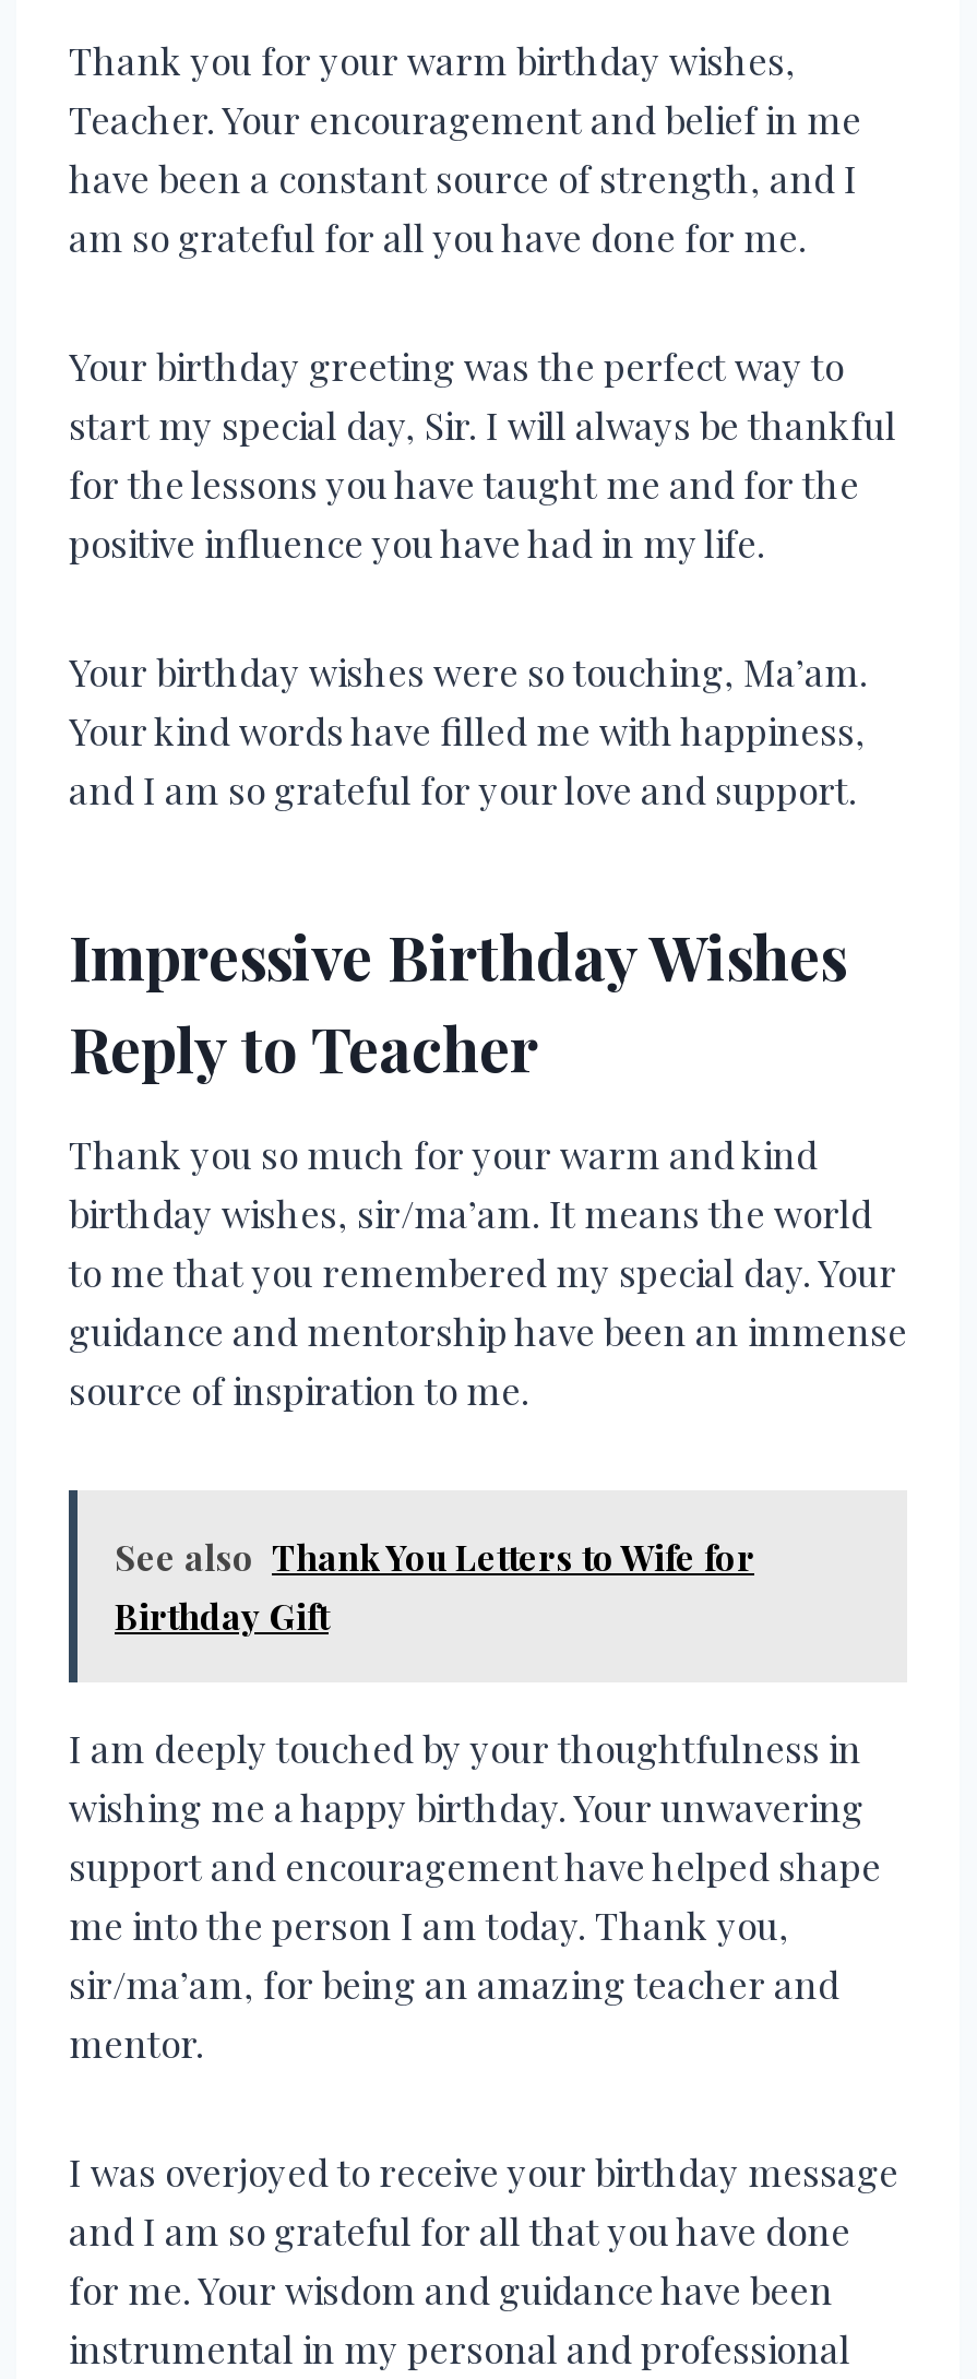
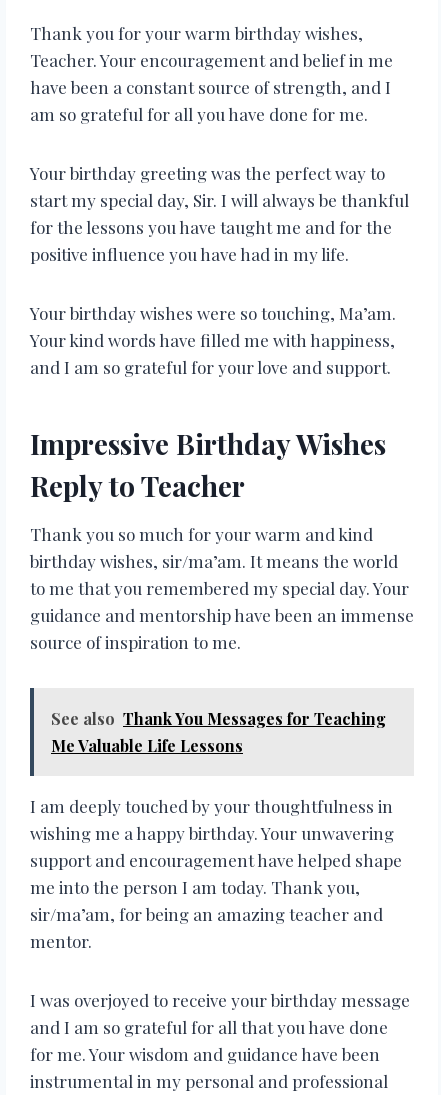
[115,1534,754,1639] See also Thank You Letters to Wife for | Birthday Gift -> [51,708,386,756] See also Thank You Messages for Teaching | Me Valuable Life Lessons

